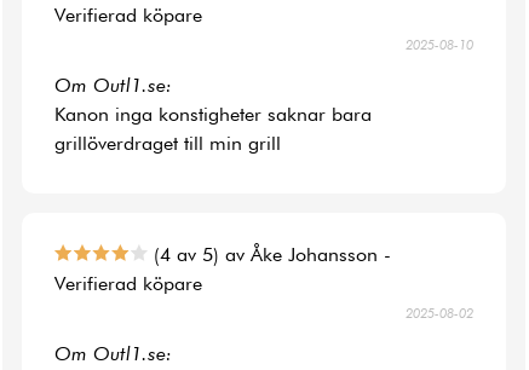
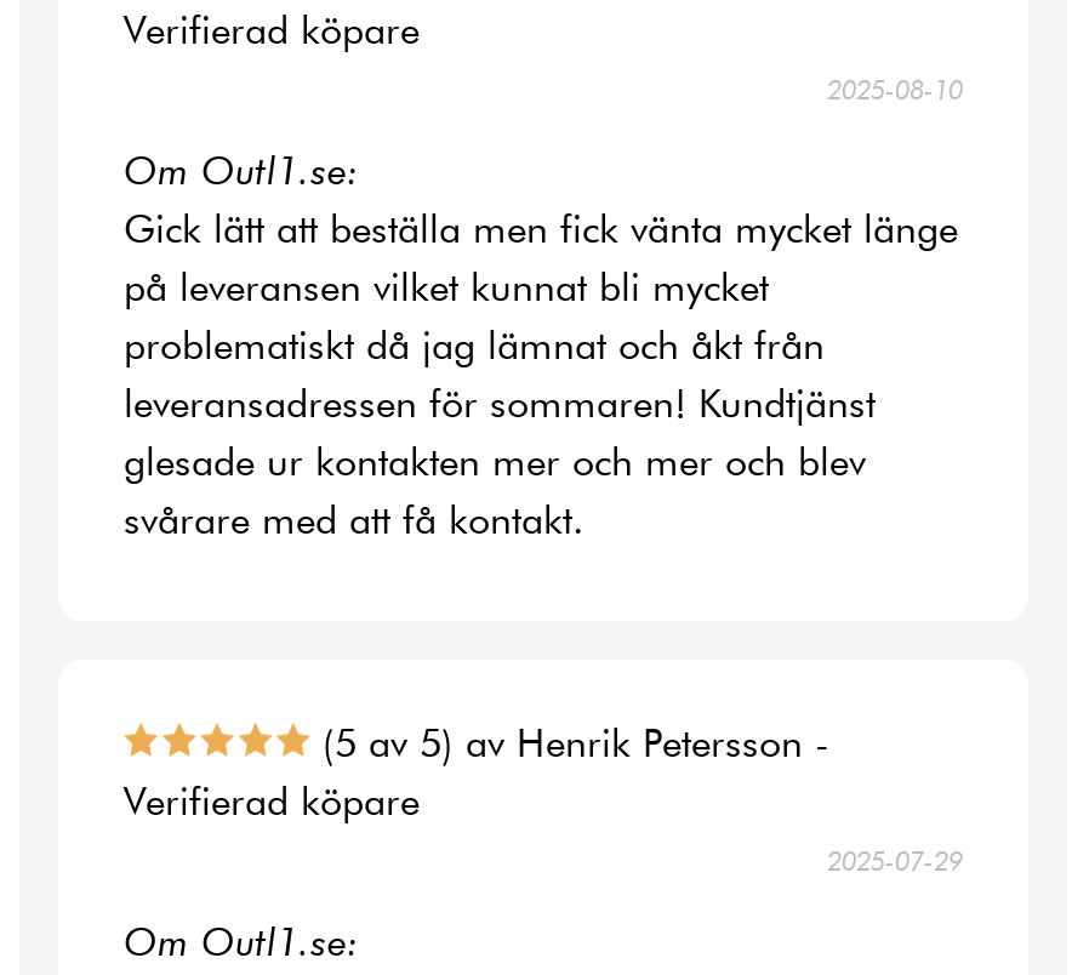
[54,103,372,155] Kanon inga konstigheter saknar bara | grillöverdraget till min grill -> [124,207,958,544] Gick lätt att beställa men fick vänta mycket länge | på leveransen vilket kunnat bli mycket | problematiskt då jag lämnat och åkt från | leveransadressen för sommaren! Kundtjänst | glesade ur kontakten mer och mer och blev | svårare med att få kontakt.
[148,243,391,266] (4 av 5) av Åke Johansson - -> [310,721,829,767] (5 av 5) av Henrik Petersson -
[406,305,473,322] 2025-08-02 -> [827,845,963,879] 2025-07-29

